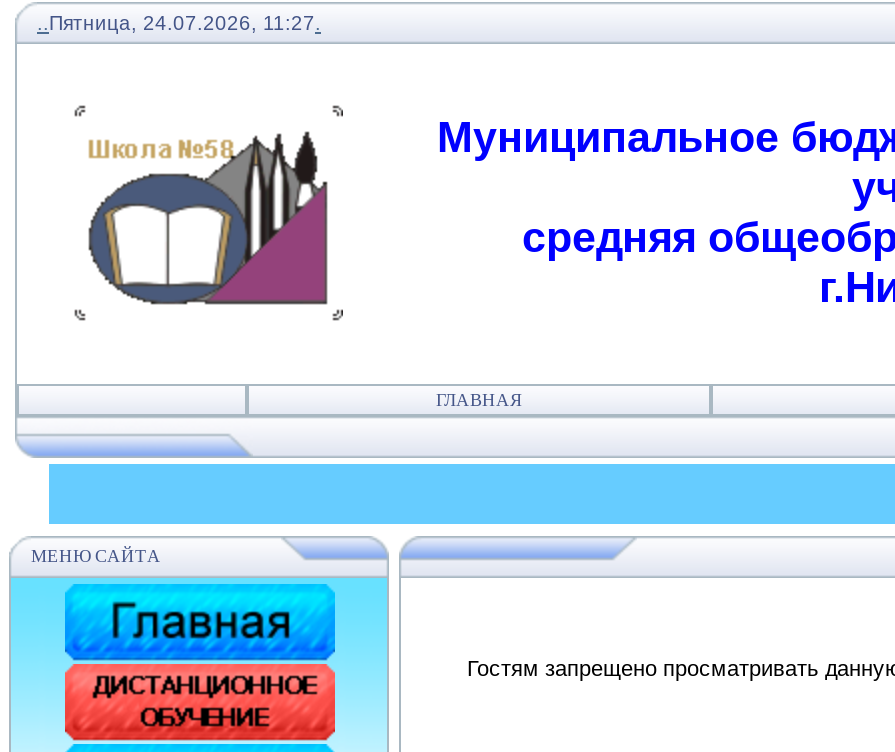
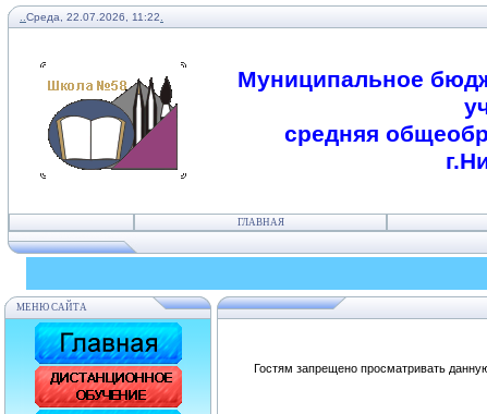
[37,12,321,34] .. Пятница, 24.07.2026, 11:27. -> [20,11,163,23] .. Среда, 22.07.2026, 11:22.

